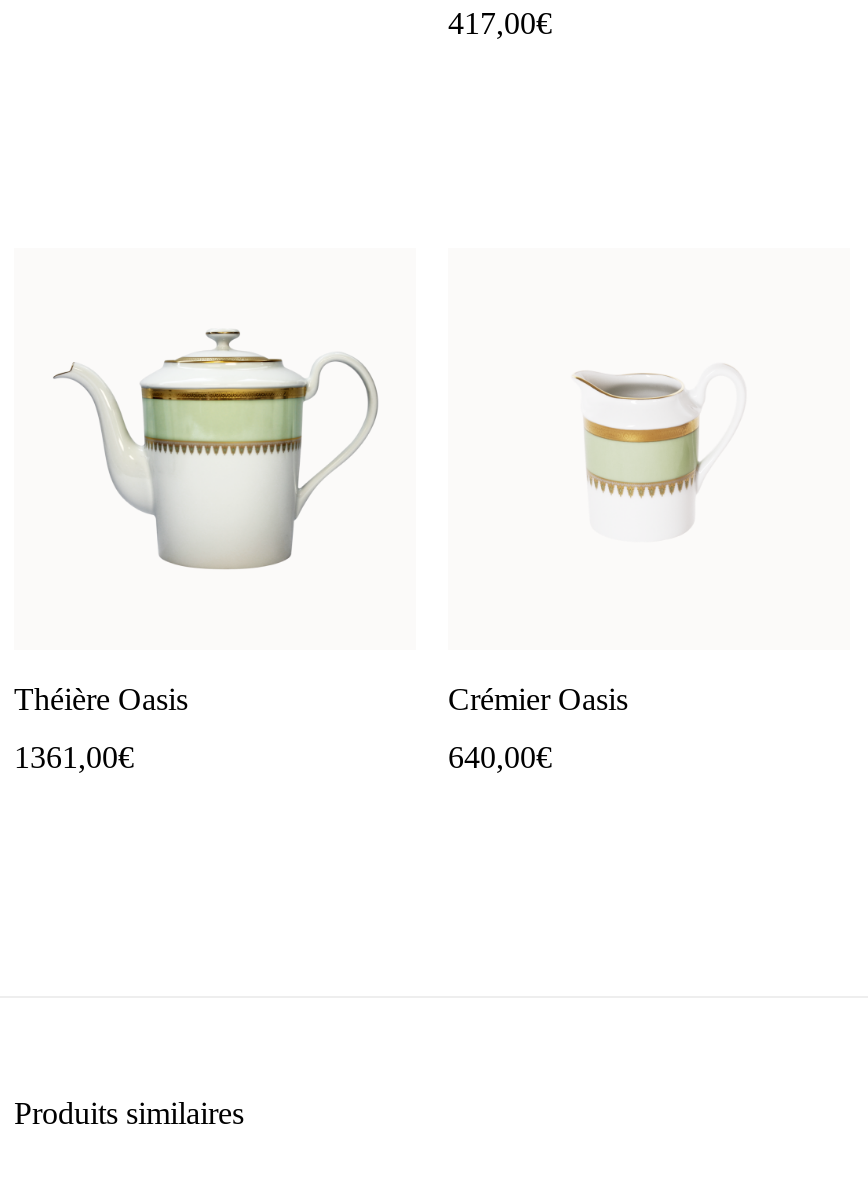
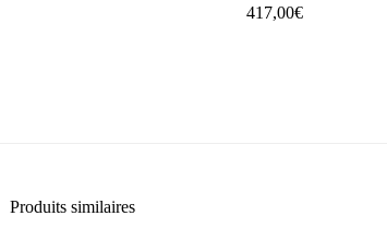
[54,328,380,572] [image] -> none
[572,362,746,538] [image] -> none
[14,682,188,774] Théière Oasis | 1361,00€ -> none
[448,682,628,774] Crémier Oasis | 640,00€ -> none

